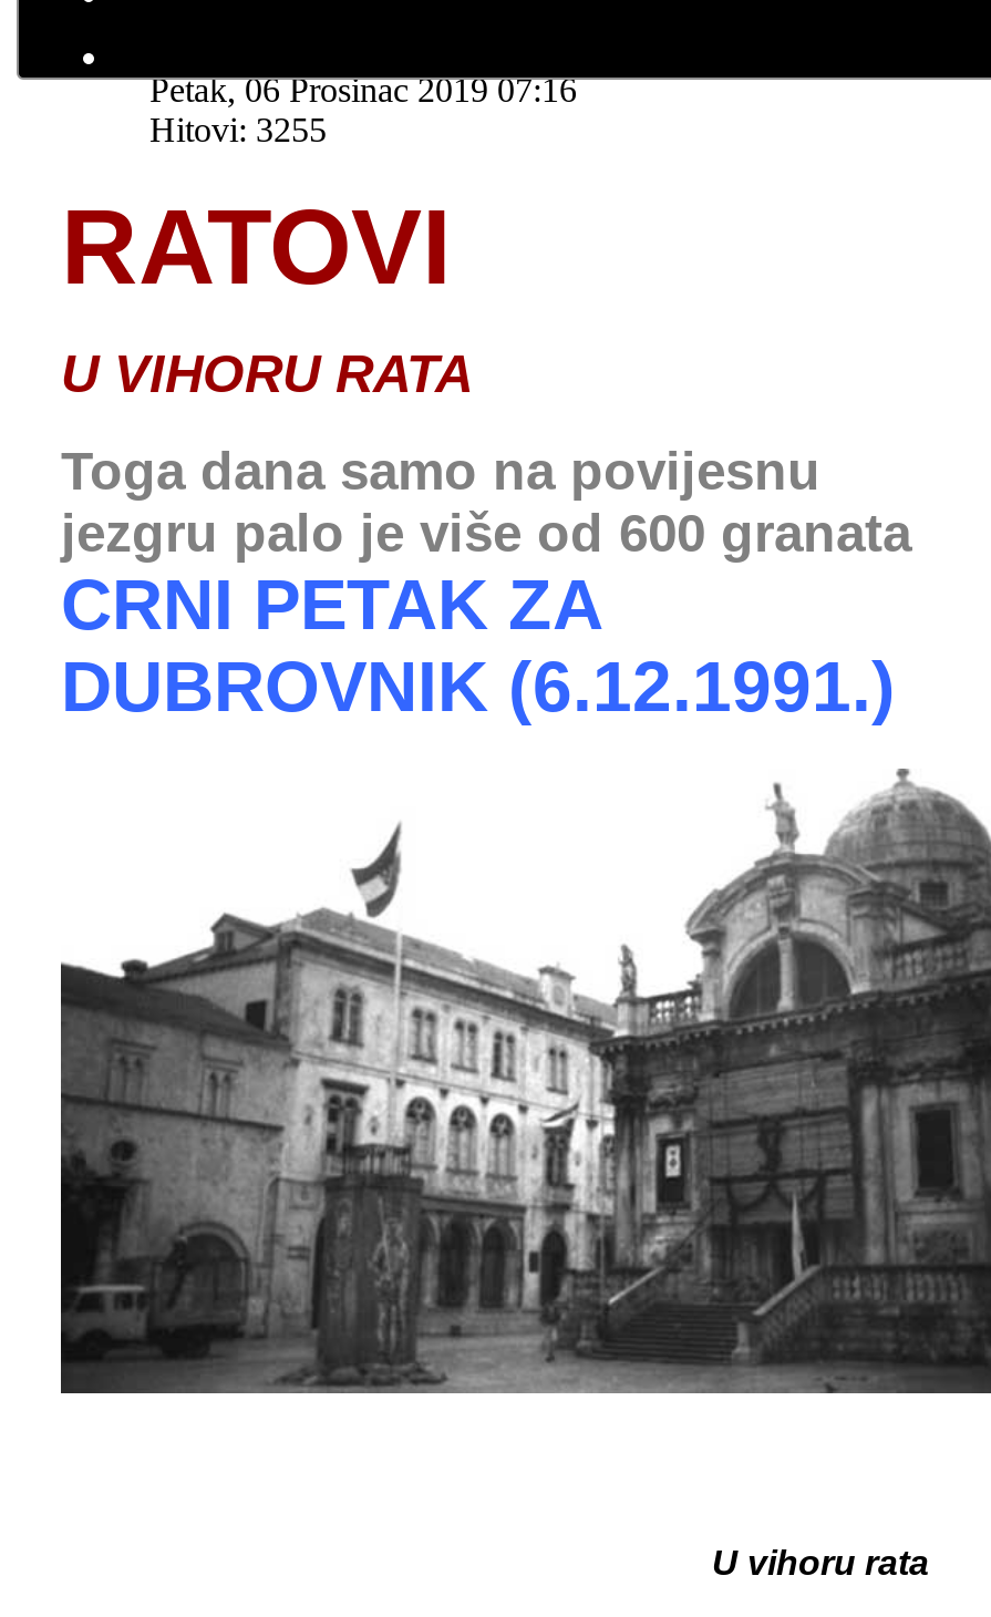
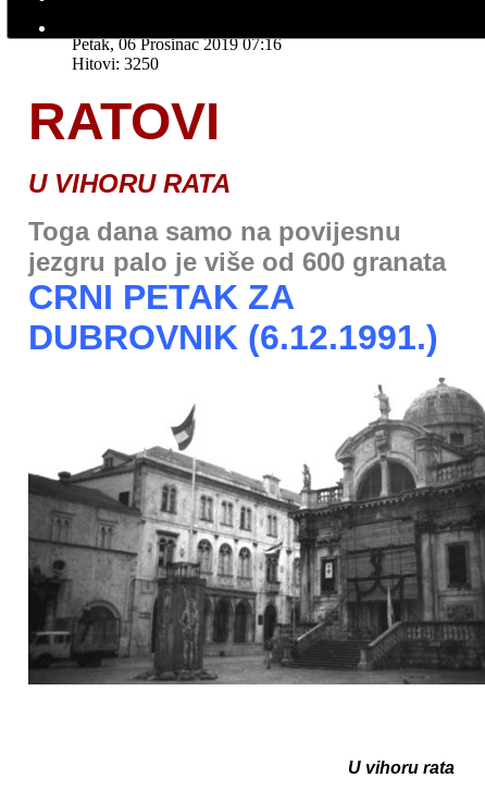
[149,112,327,149] Hitovi: 3255 -> [72,55,159,73] Hitovi: 3250

